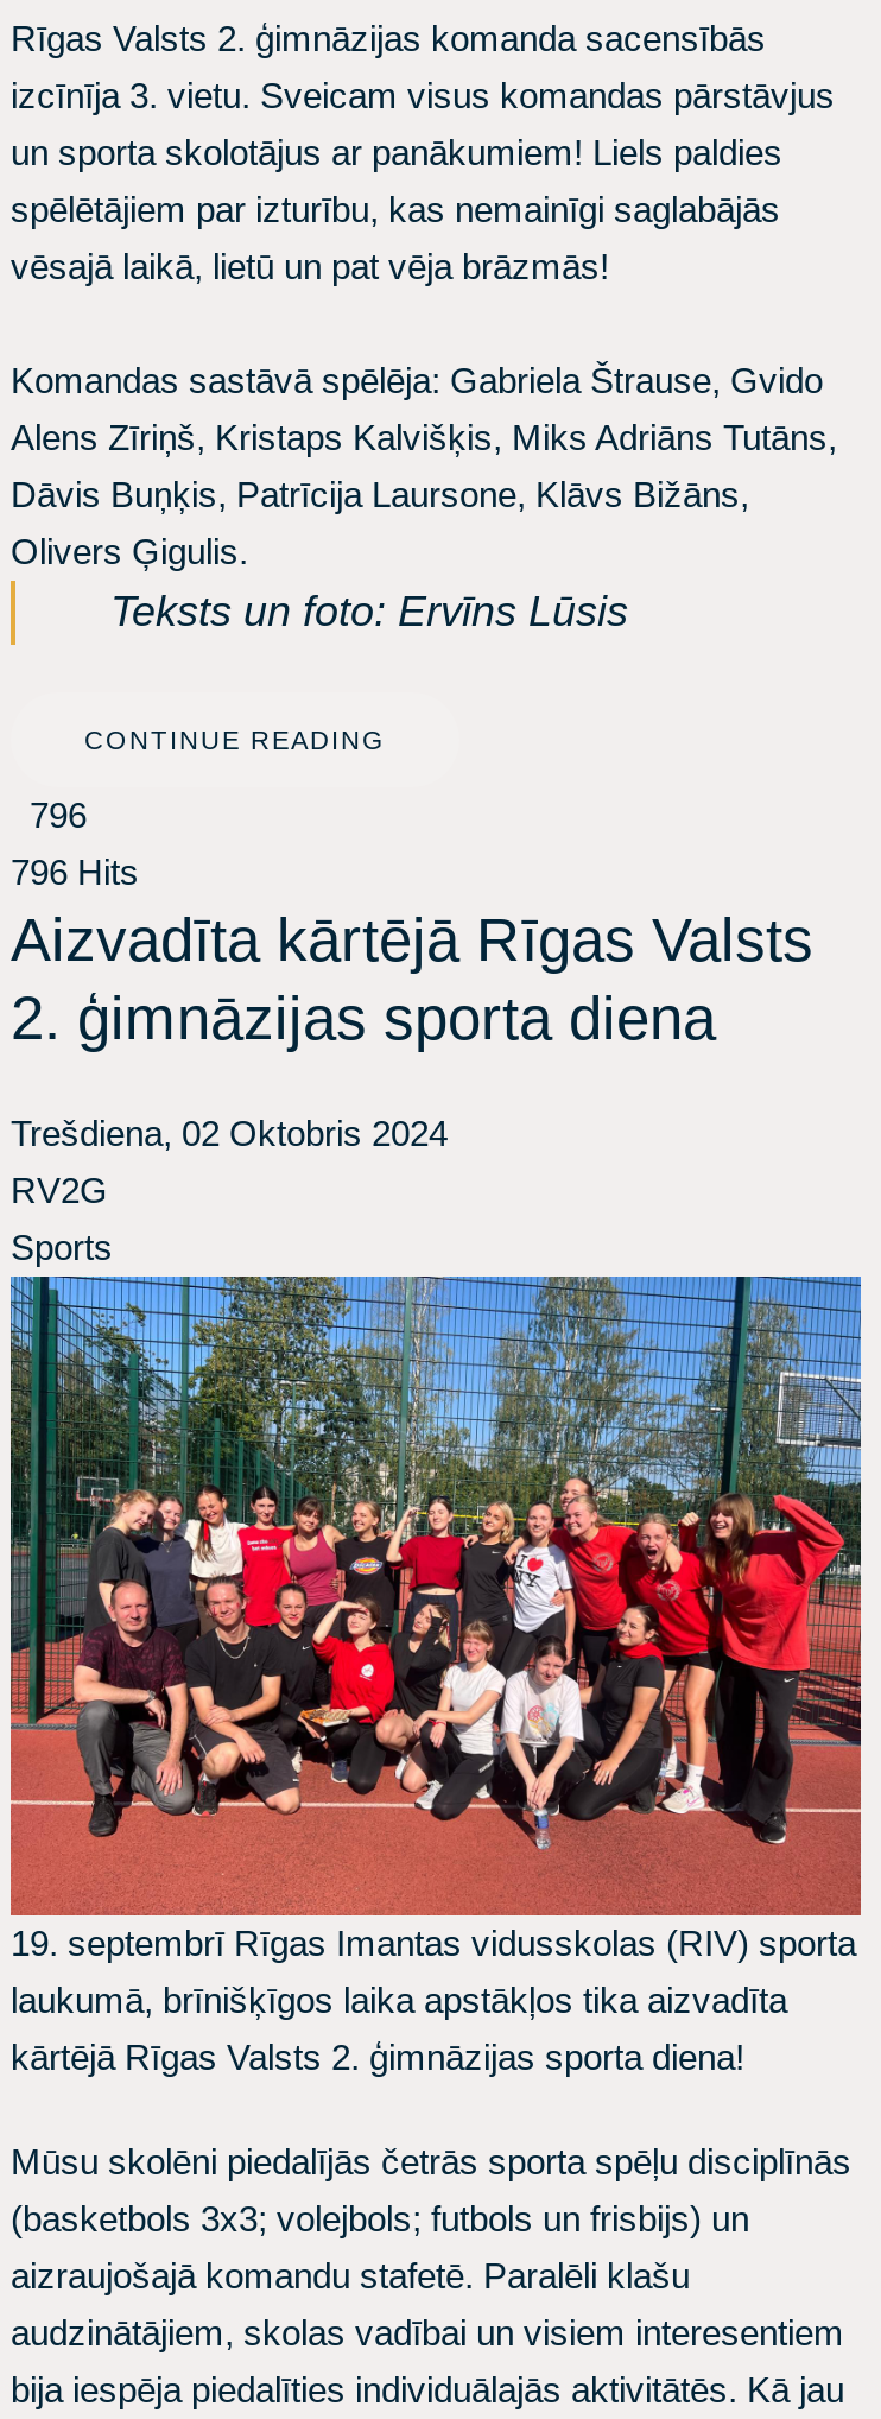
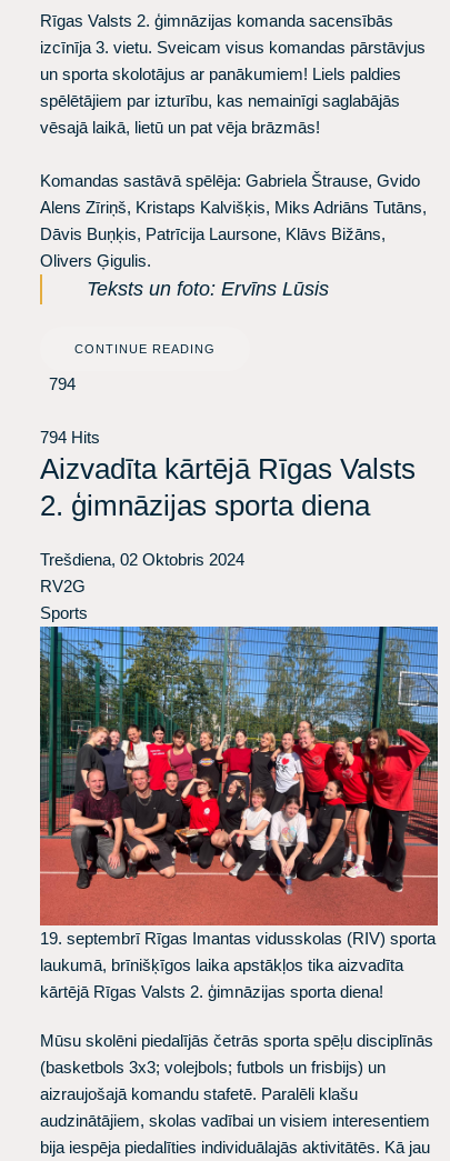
[11,795,87,835] 796 -> [40,375,76,394] 794
[11,852,139,892] 796 Hits -> [40,428,100,447] 794 Hits

